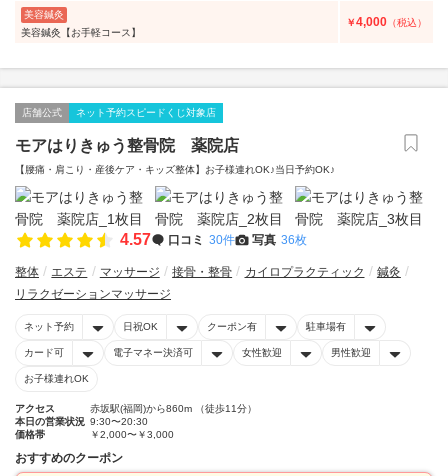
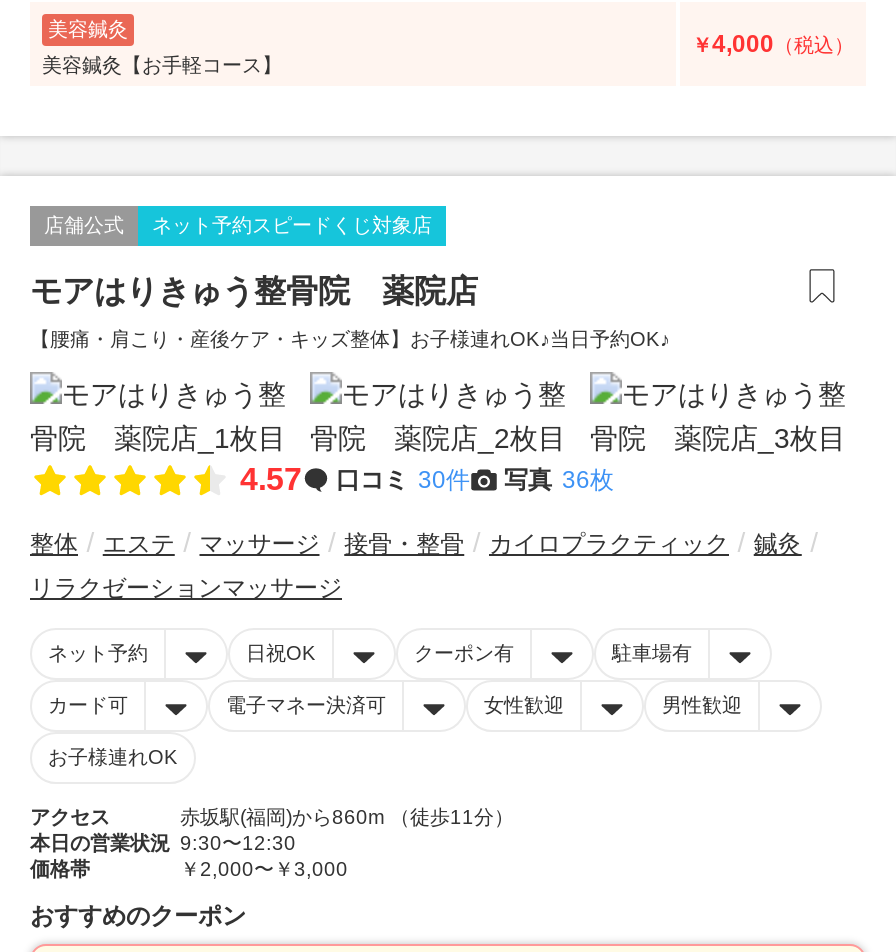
[15,416,148,427] 本日の営業状況 9:30〜20:30 -> [30,832,296,854] 本日の営業状況 9:30〜12:30

